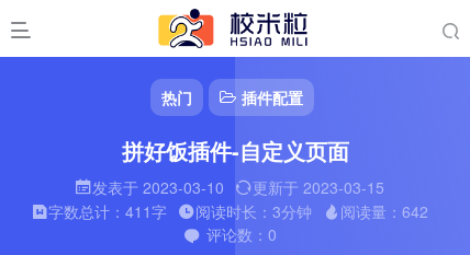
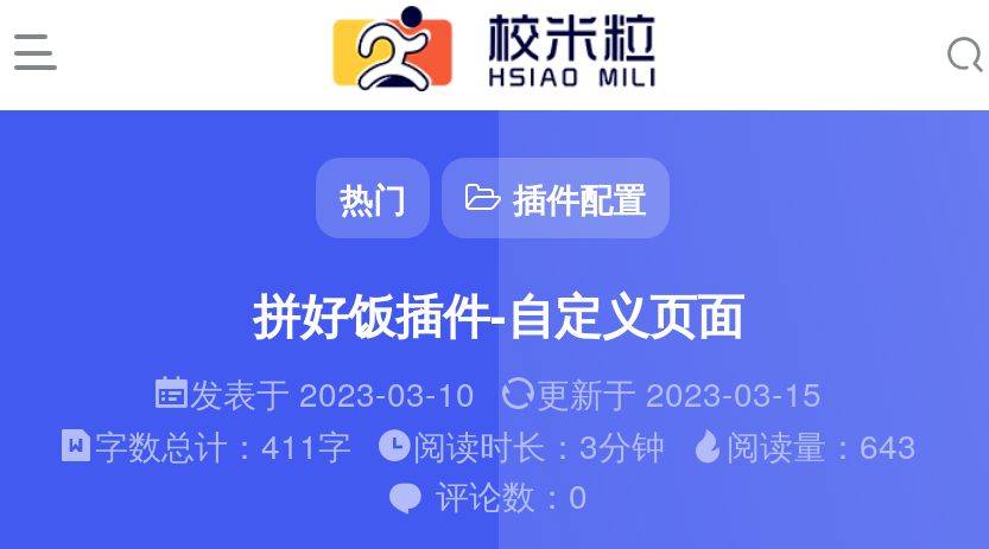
[48,200,428,222] 字数总计：411字 阅读时长：3分钟 阅读量：642 -> [95,421,917,468] 字数总计：411字 阅读时长：3分钟 阅读量：643

